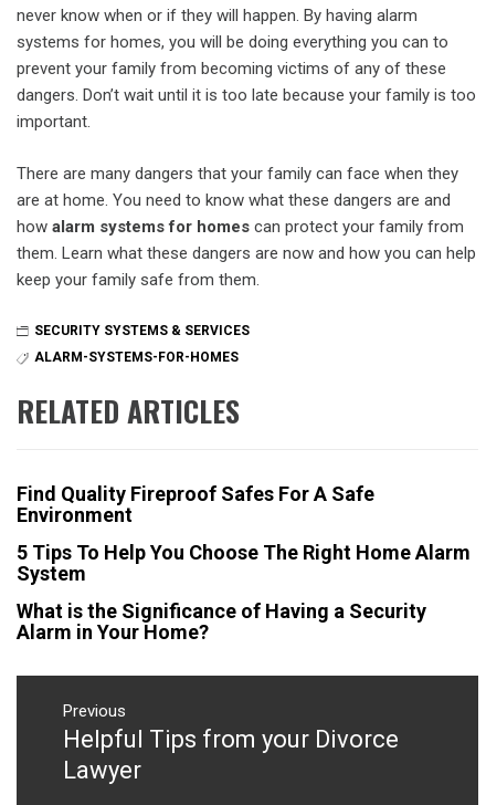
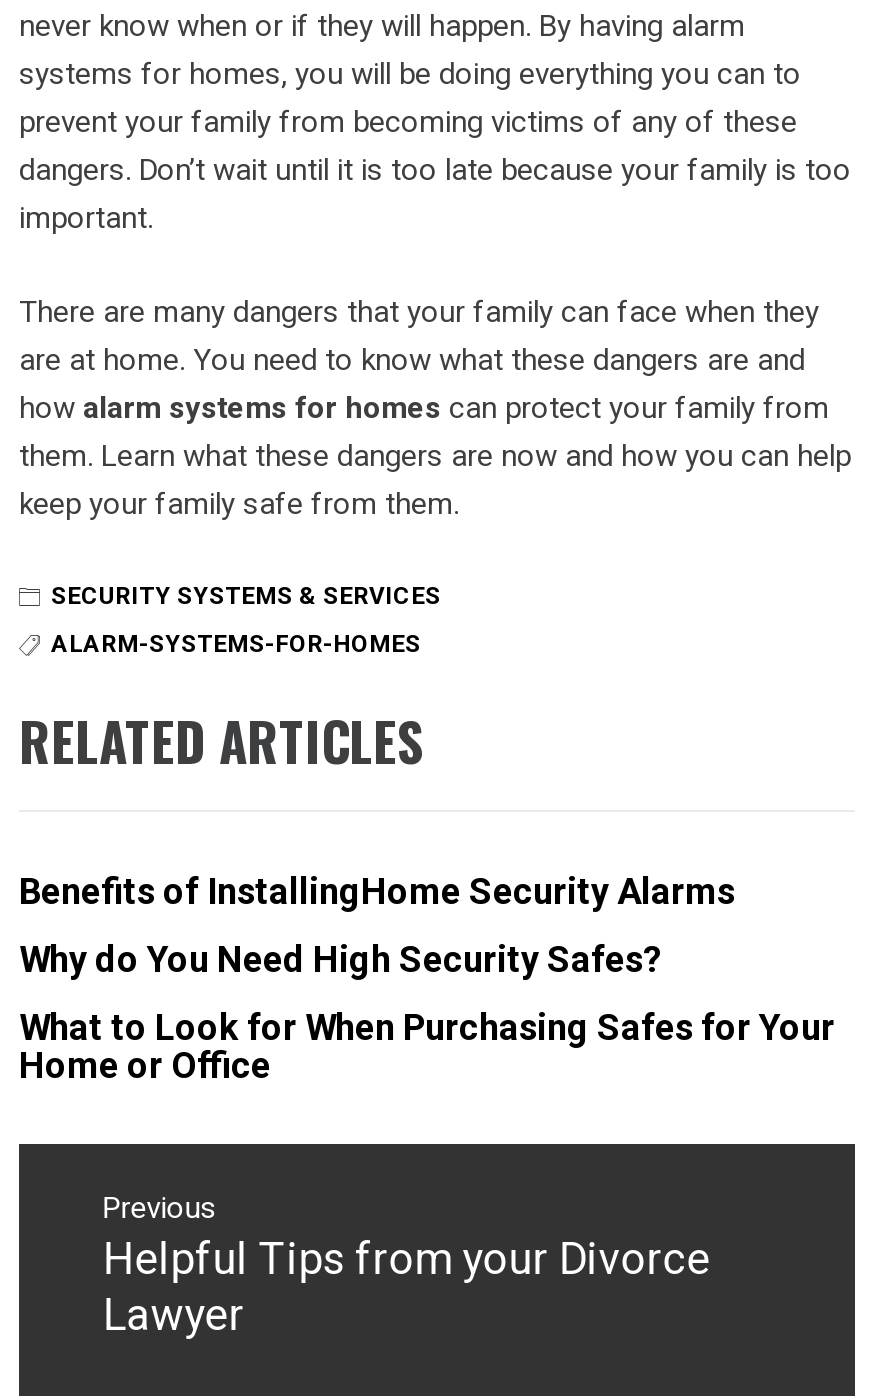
[17,482,374,526] Find Quality Fireproof Safes For A Safe | Environment -> [19,869,735,911] Benefits of InstallingHome Security Alarms
[17,540,471,584] 5 Tips To Help You Choose The Right Home Alarm | System -> [19,937,661,979] Why do You Need High Security Safes?
[17,599,426,643] What is the Significance of Having a Security | Alarm in Your Home? -> [19,1005,835,1085] What to Look for When Purchasing Safes for Your | Home or Office

